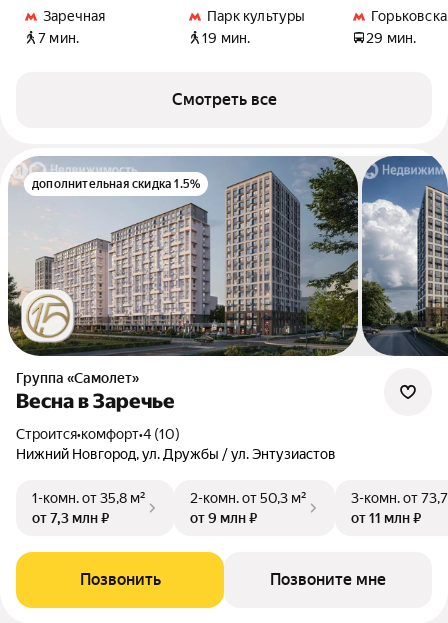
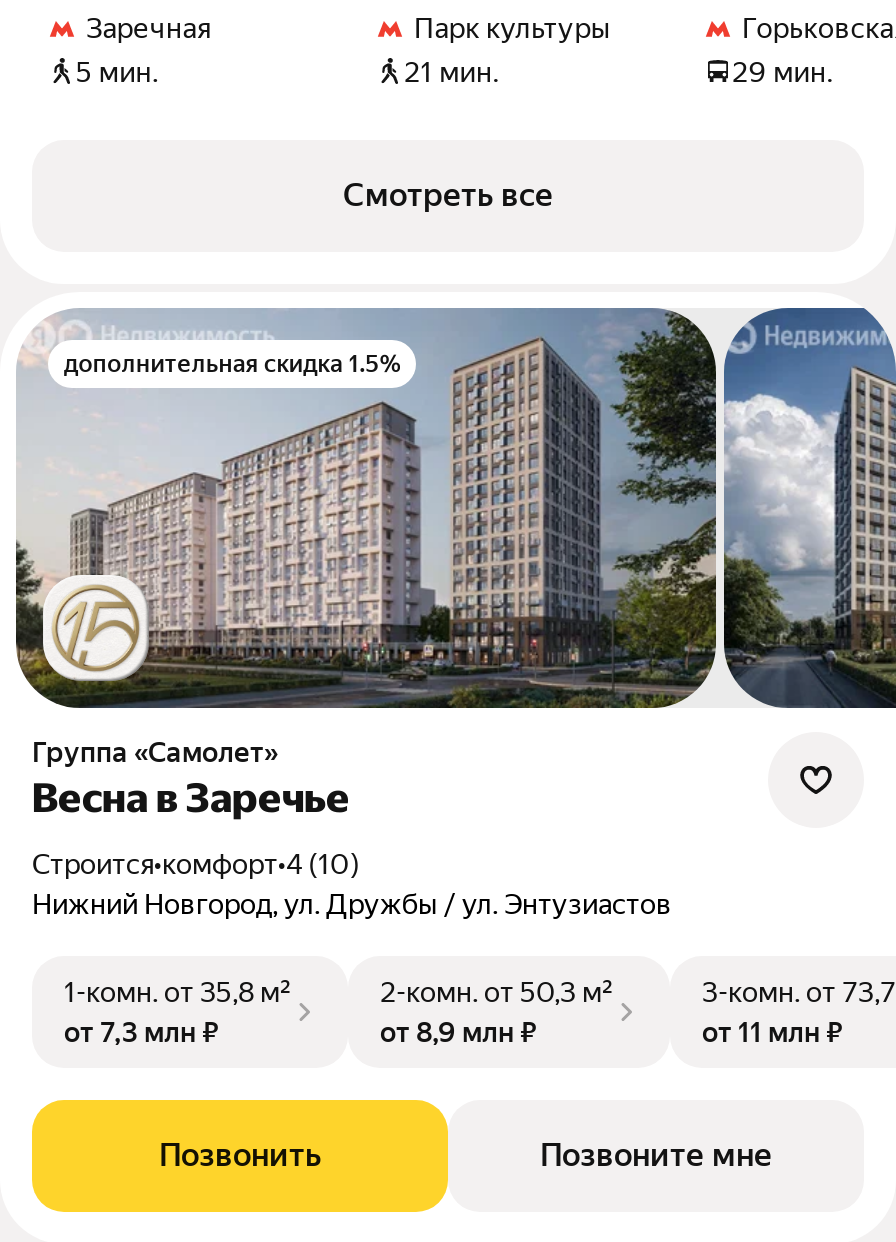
[38,30,79,46] 7 мин. -> [76,56,158,88] 5 мин.
[202,30,250,46] 19 мин. -> [404,56,499,88] 21 мин.
[190,510,257,526] от 9 млн ₽ -> [380,1016,536,1048] от 8,9 млн ₽

